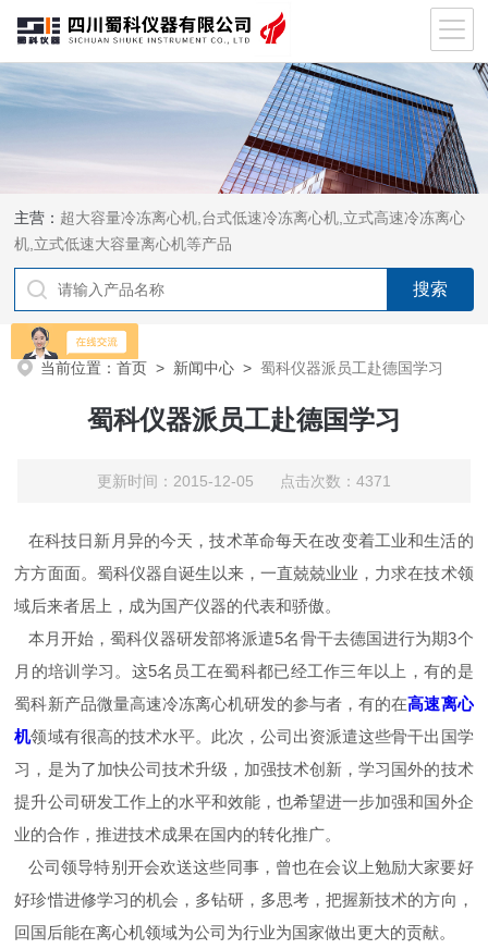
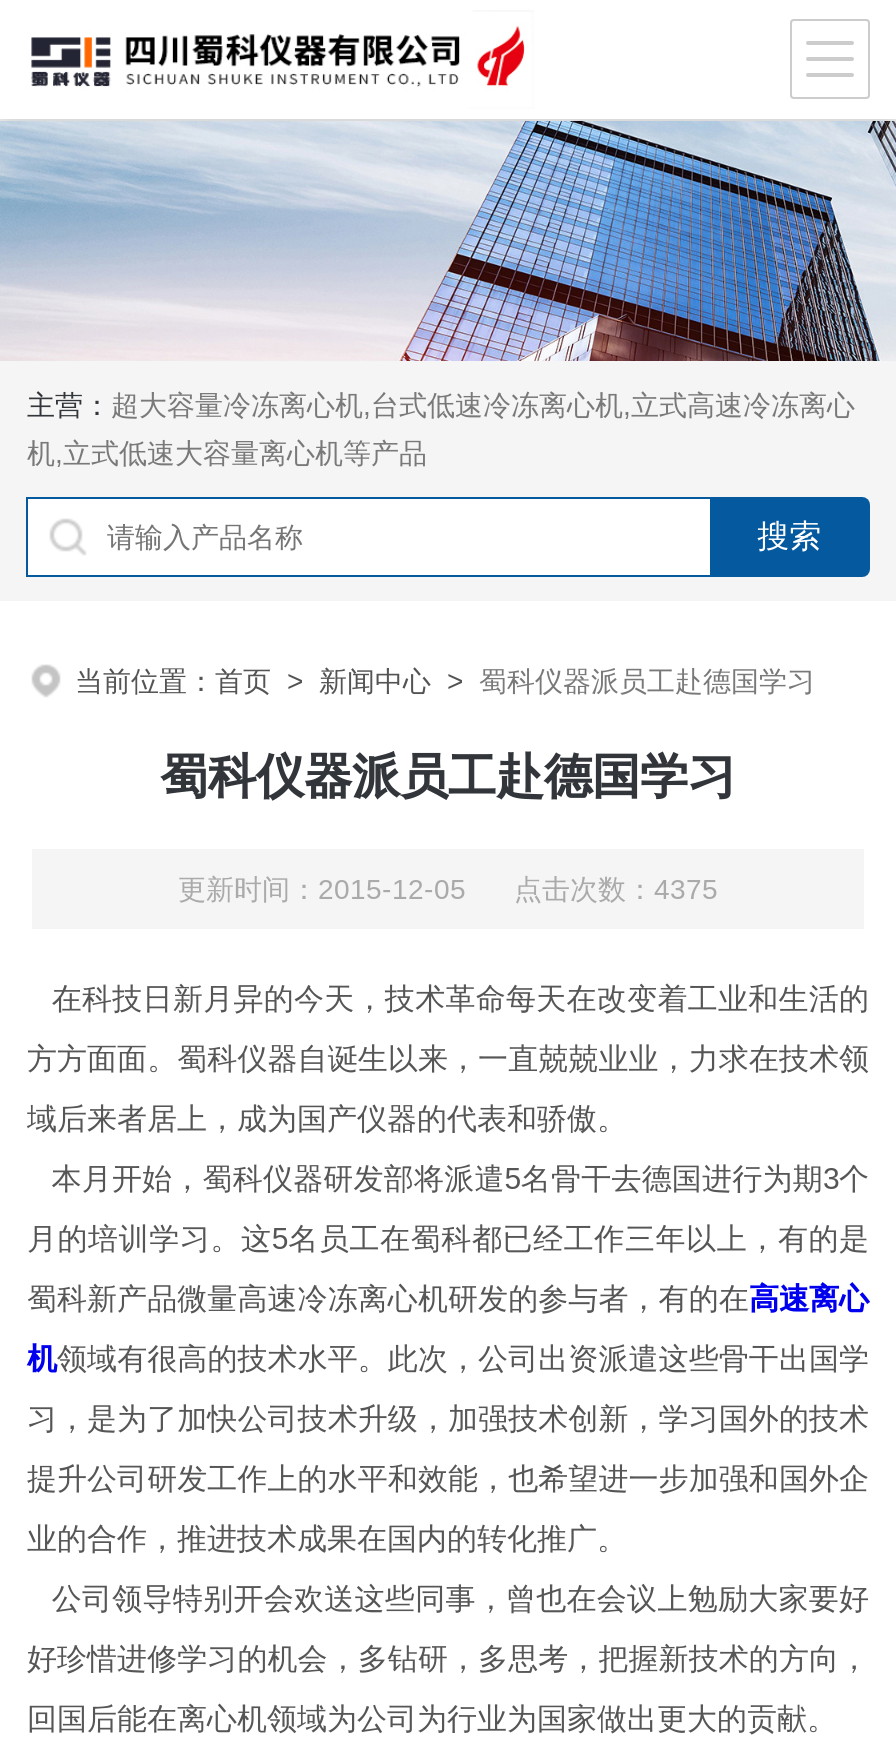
[10,322,139,360] [image] -> none
[97,472,391,490] 更新时间：2015-12-05 点击次数：4371 -> [178,873,718,905] 更新时间：2015-12-05 点击次数：4375

